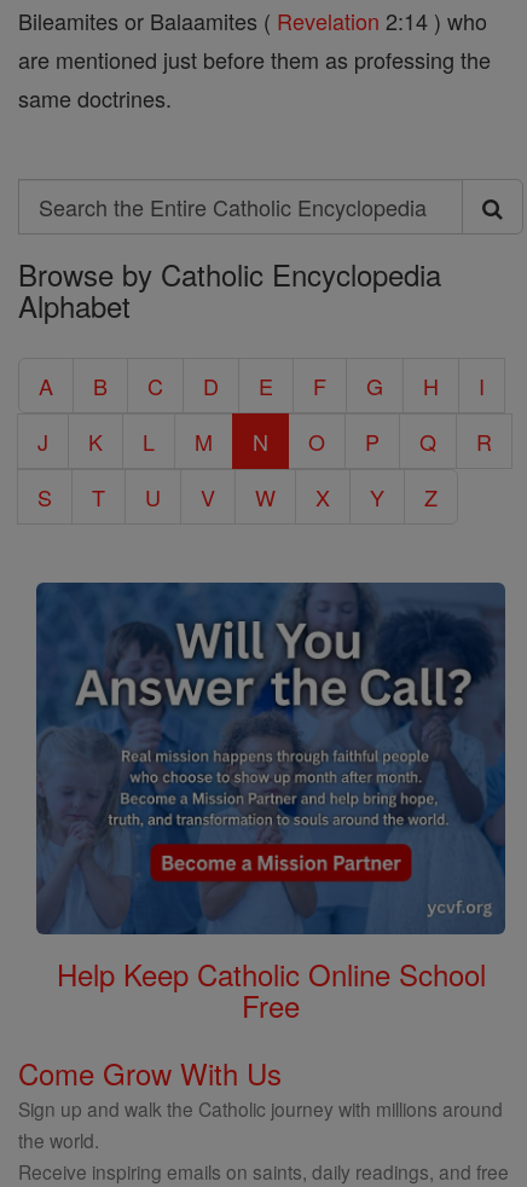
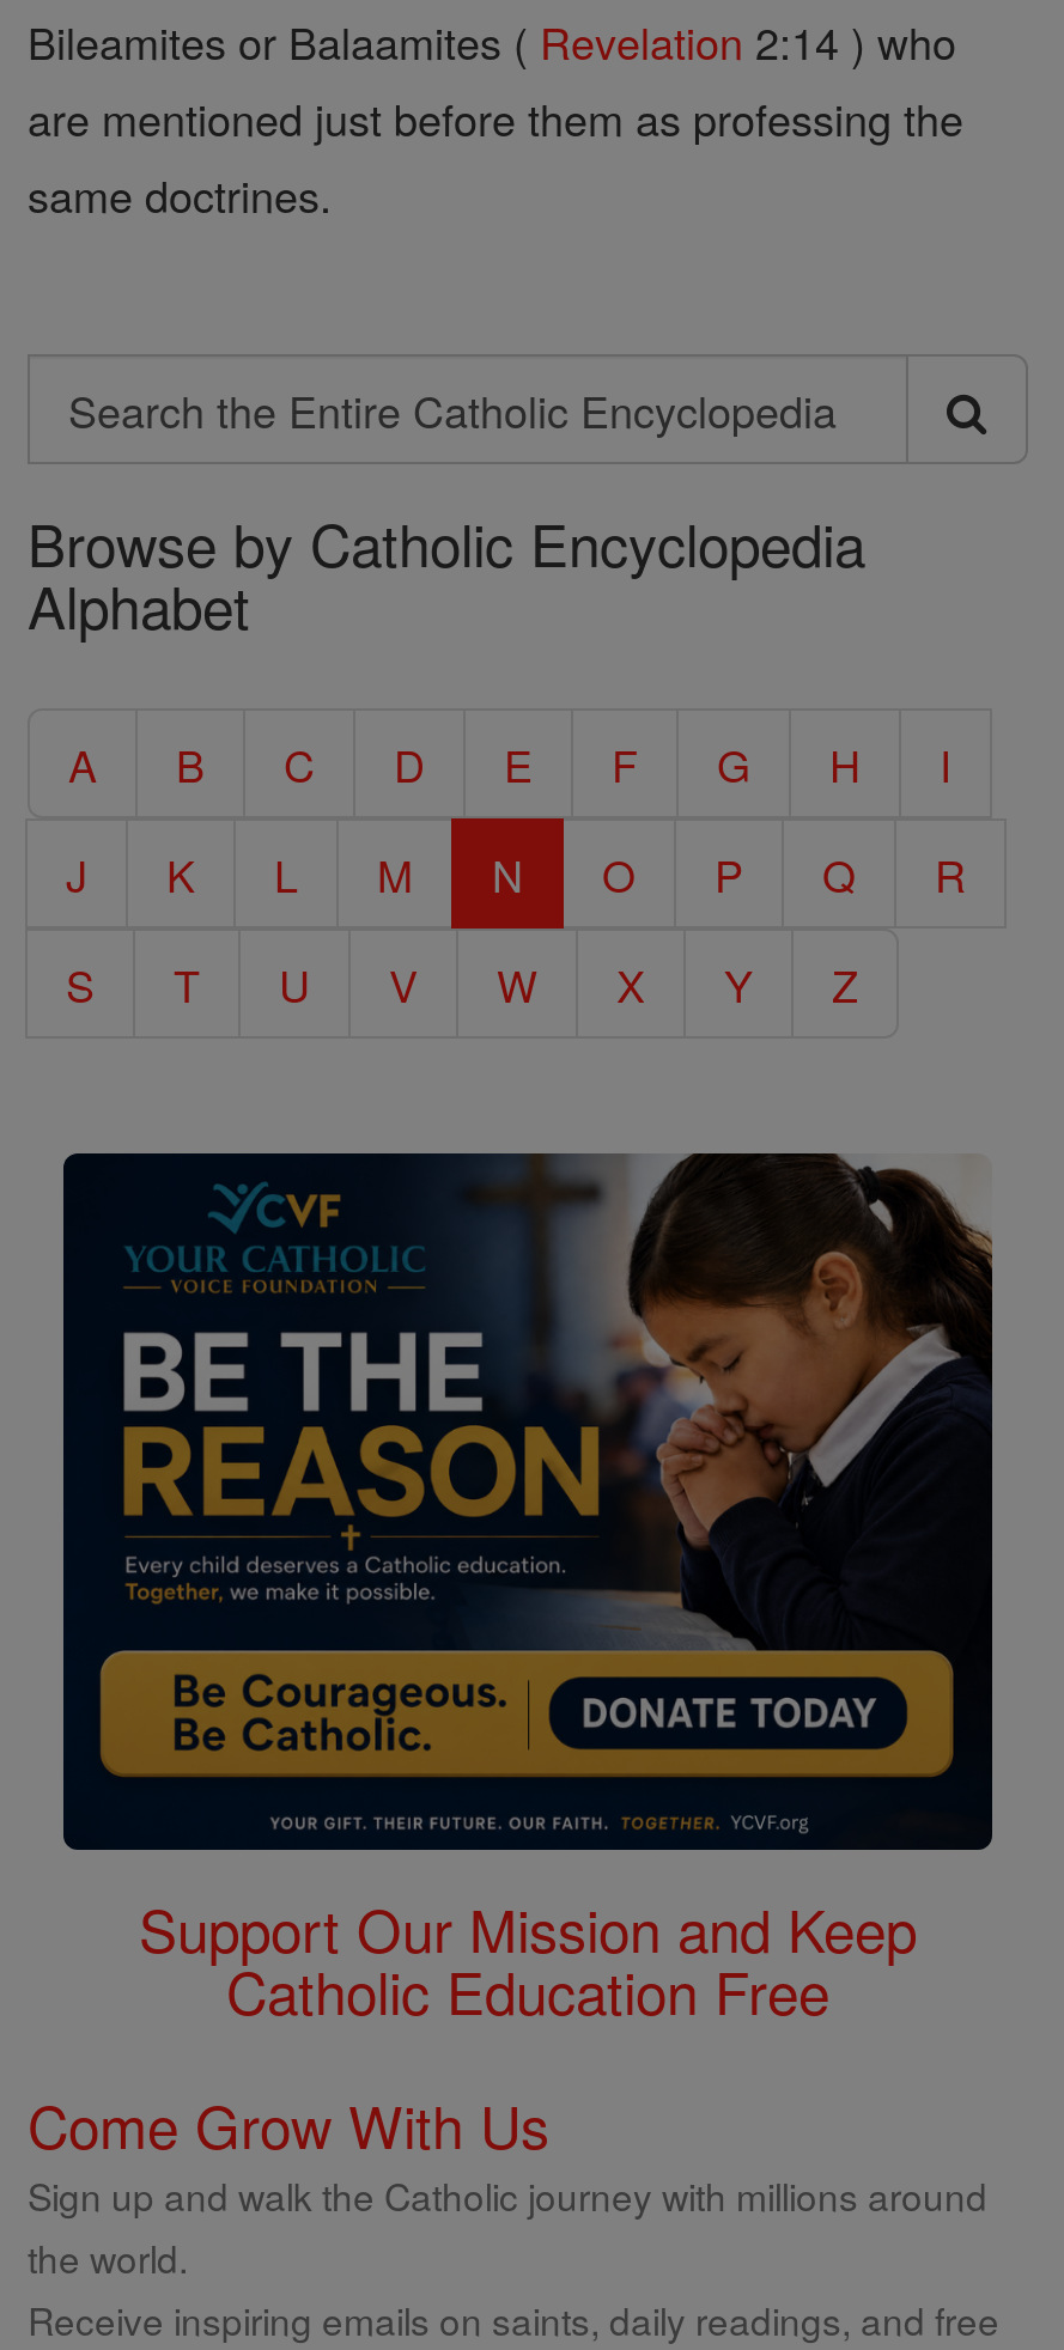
[35,581,506,1026] [image] | Help Keep Catholic Online School | Free -> [61,1151,995,2032] [image] | Support Our Mission and Keep | Catholic Education Free

